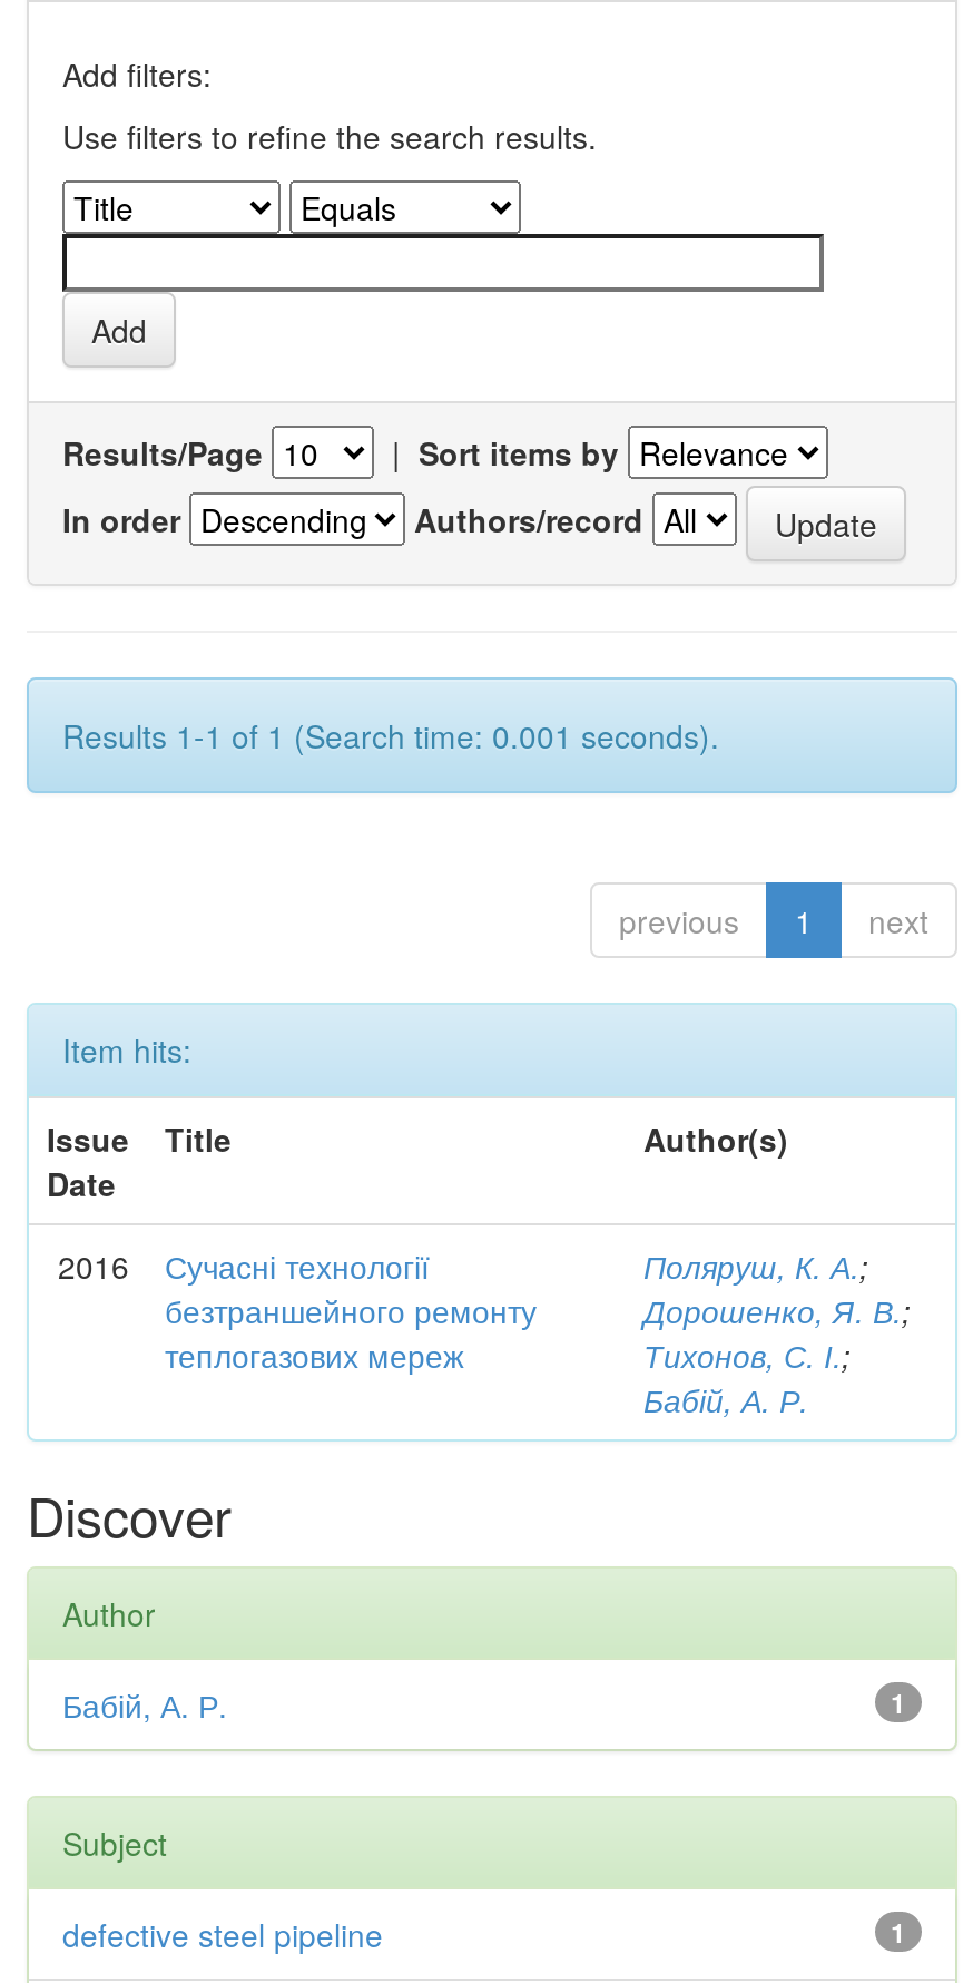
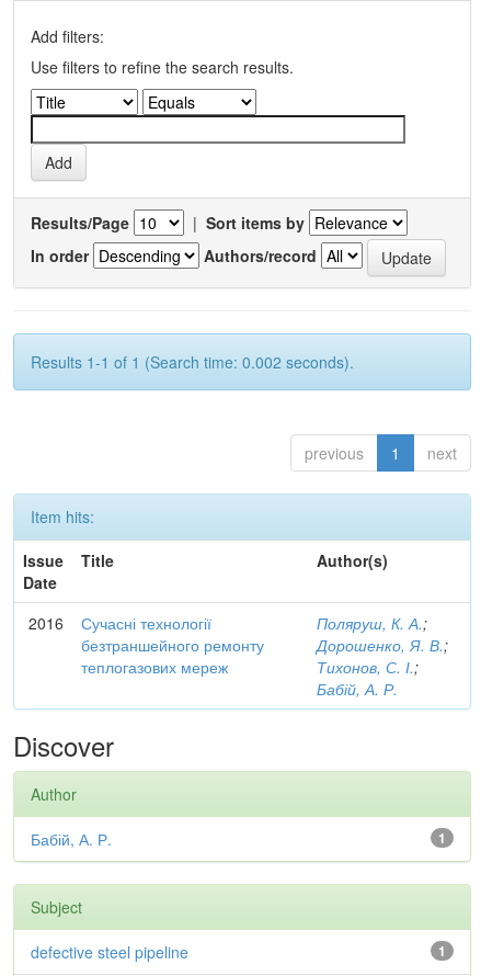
[62,713,719,758] Results 1-1 of 1 (Search time: 0.001 seconds). -> [31,351,354,373] Results 1-1 of 1 (Search time: 0.002 seconds).

